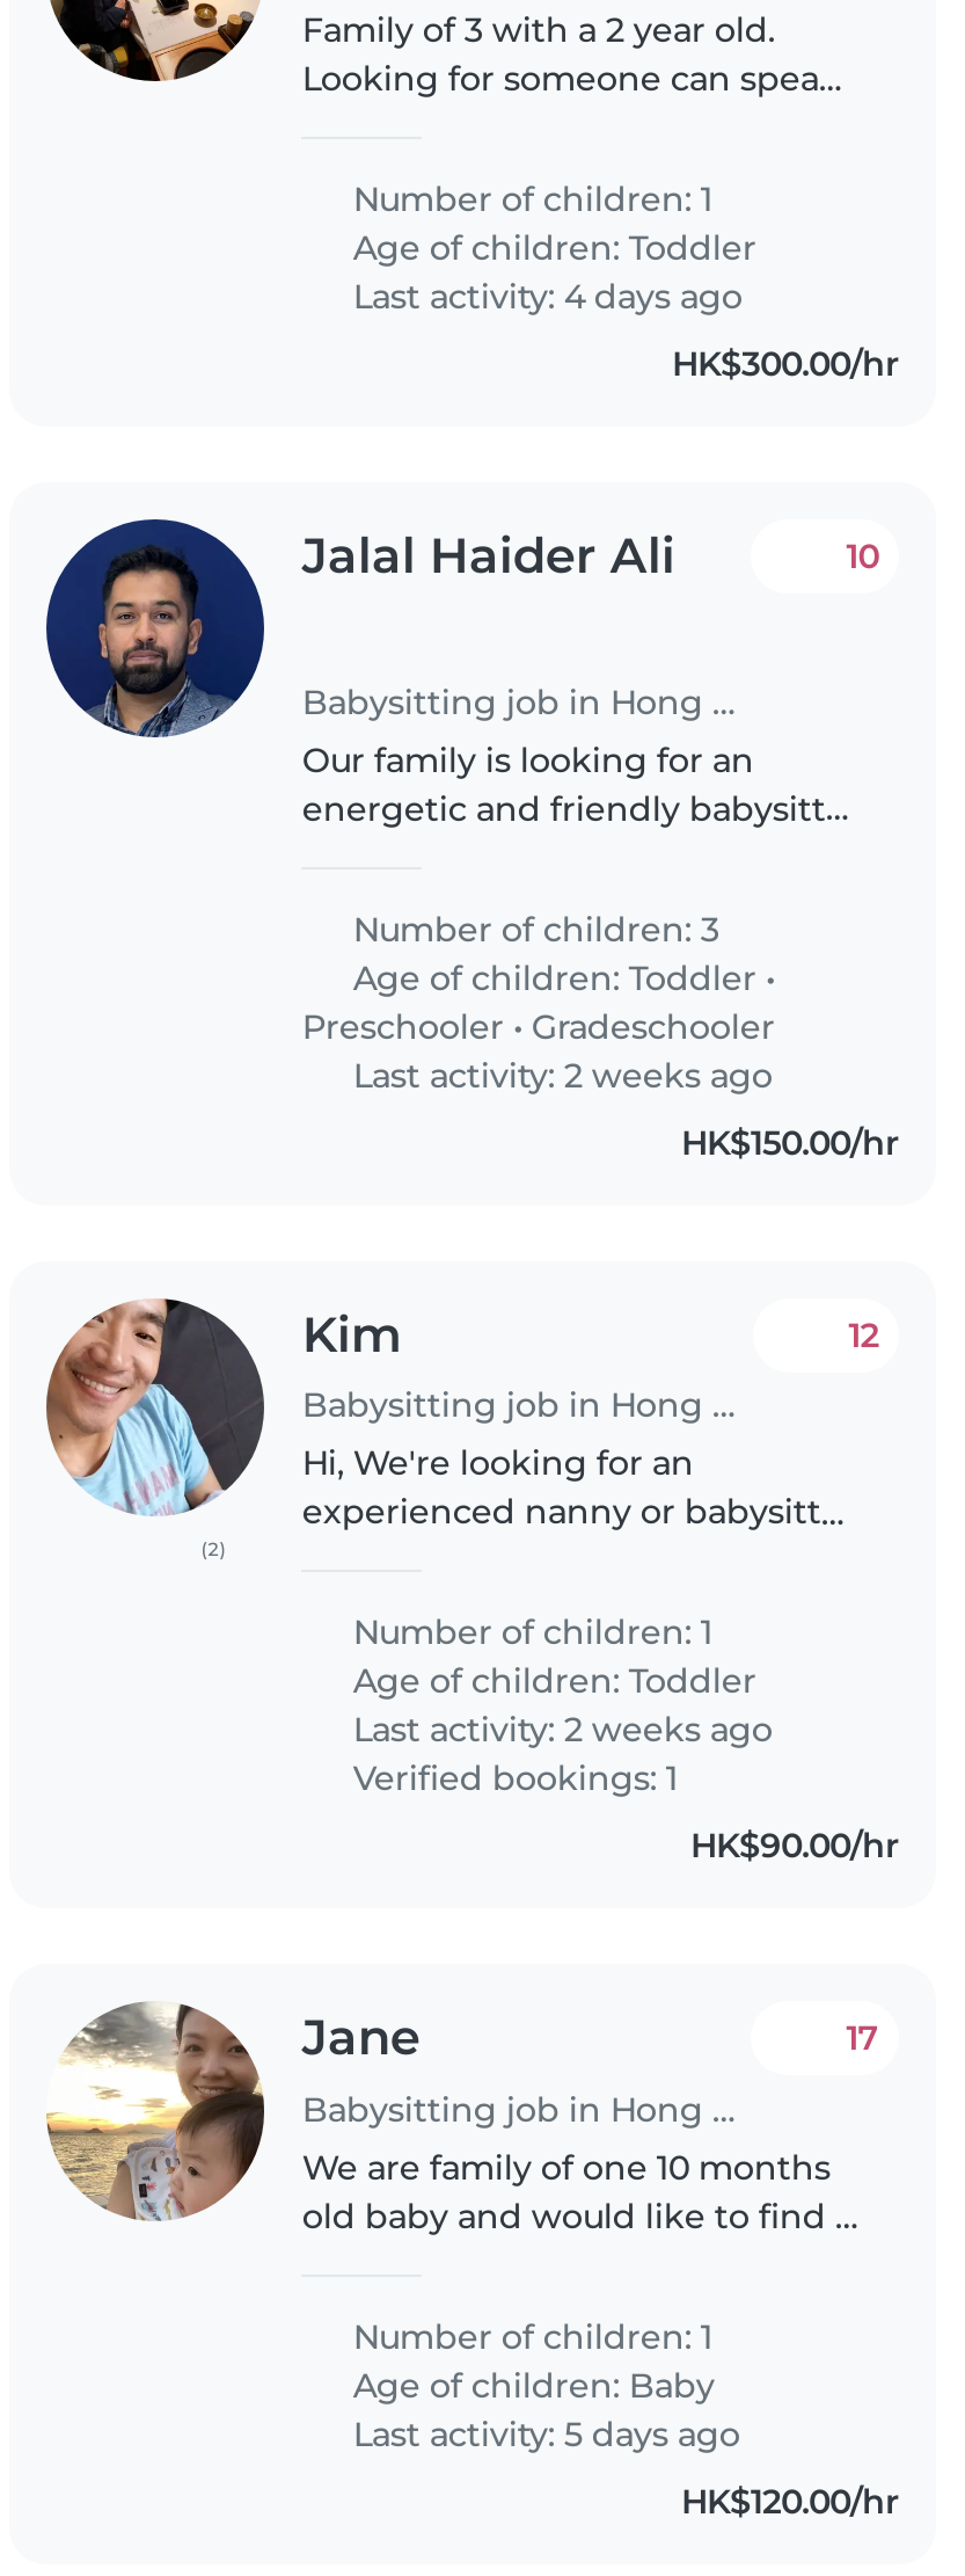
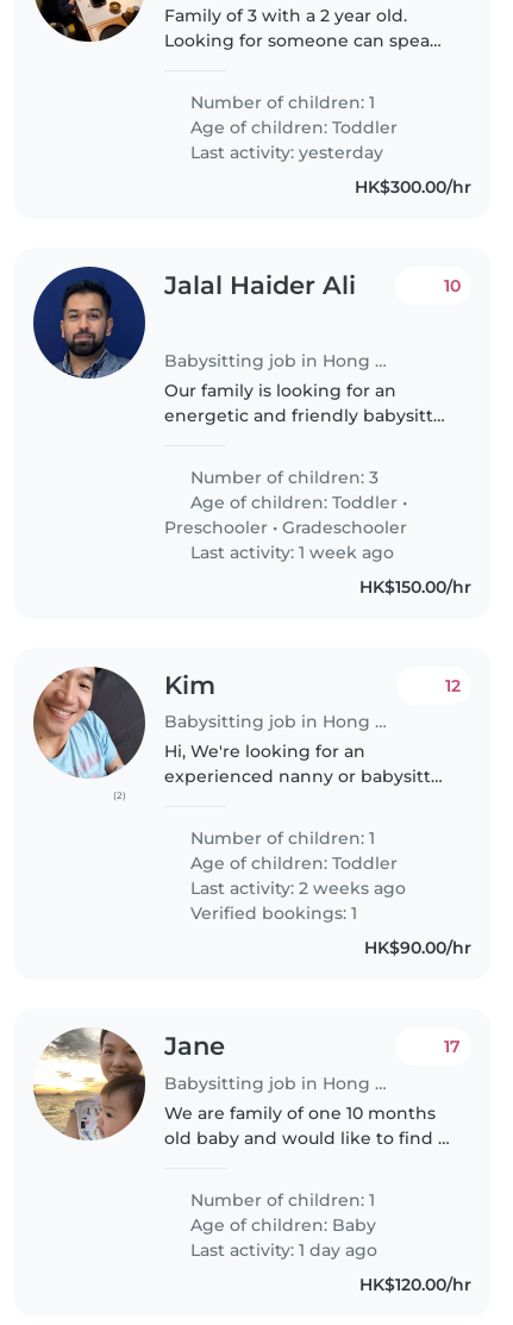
[344,275,742,317] Last activity: 4 days ago -> [186,141,384,163] Last activity: yesterday
[344,1054,772,1096] Last activity: 2 weeks ago -> [186,541,394,563] Last activity: 1 week ago
[344,2414,740,2456] Last activity: 5 days ago -> [186,1240,378,1261] Last activity: 1 day ago

